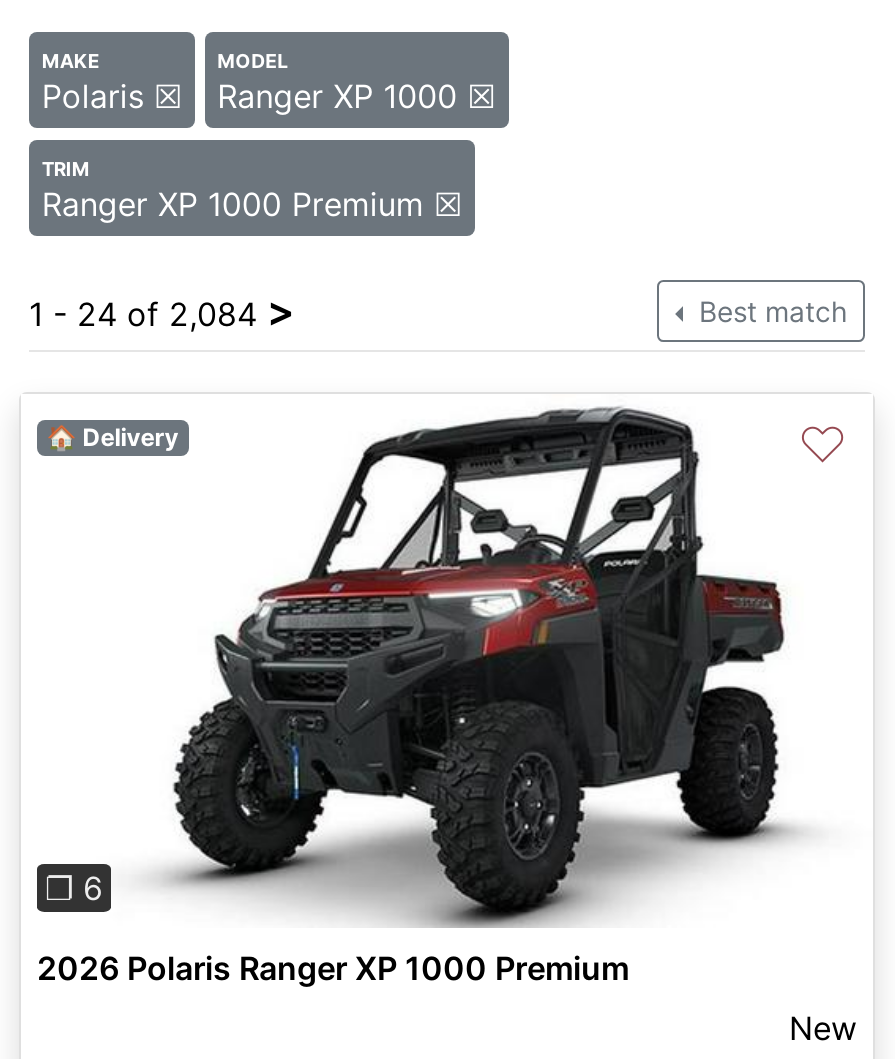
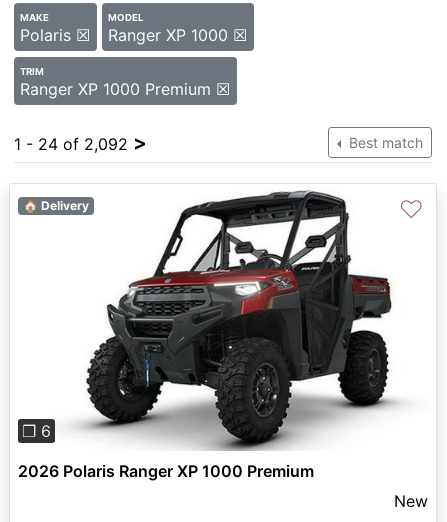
[29,286,295,336] 1 - 24 of 2,084 > -> [14,130,147,155] 1 - 24 of 2,092 >

